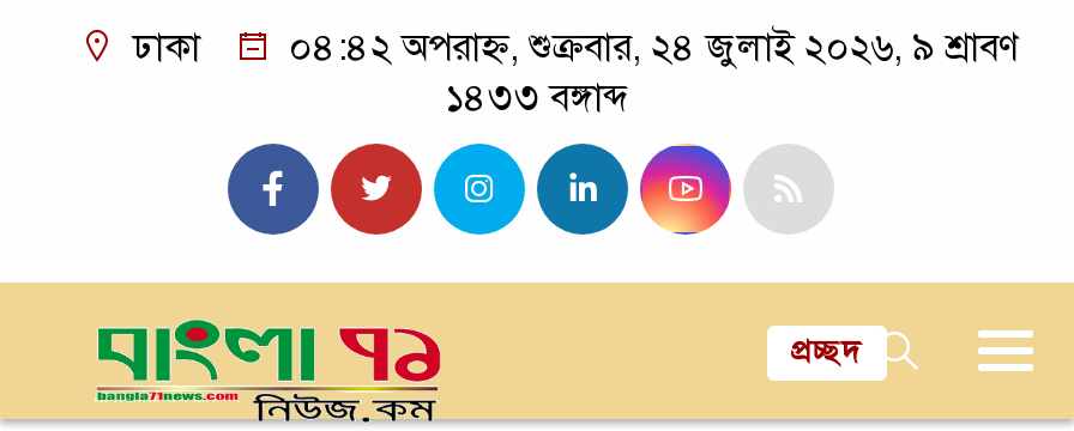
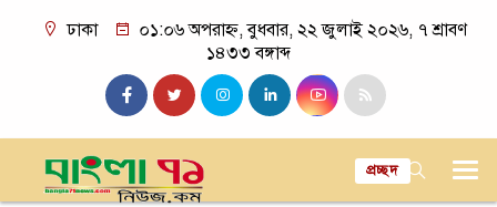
[279,24,1020,72] ০৪:৪২ অপরাহ্ন, শুক্রবার, ২৪ জুলাই ২০২৬, ৯ শ্রাবণ -> [134,19,467,41] ০১:০৬ অপরাহ্ন, বুধবার, ২২ জুলাই ২০২৬, ৭ শ্রাবণ

